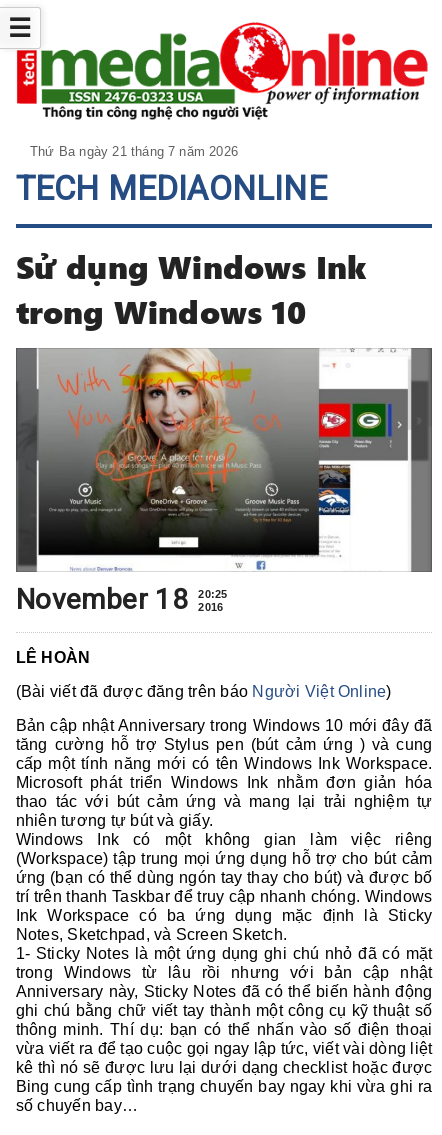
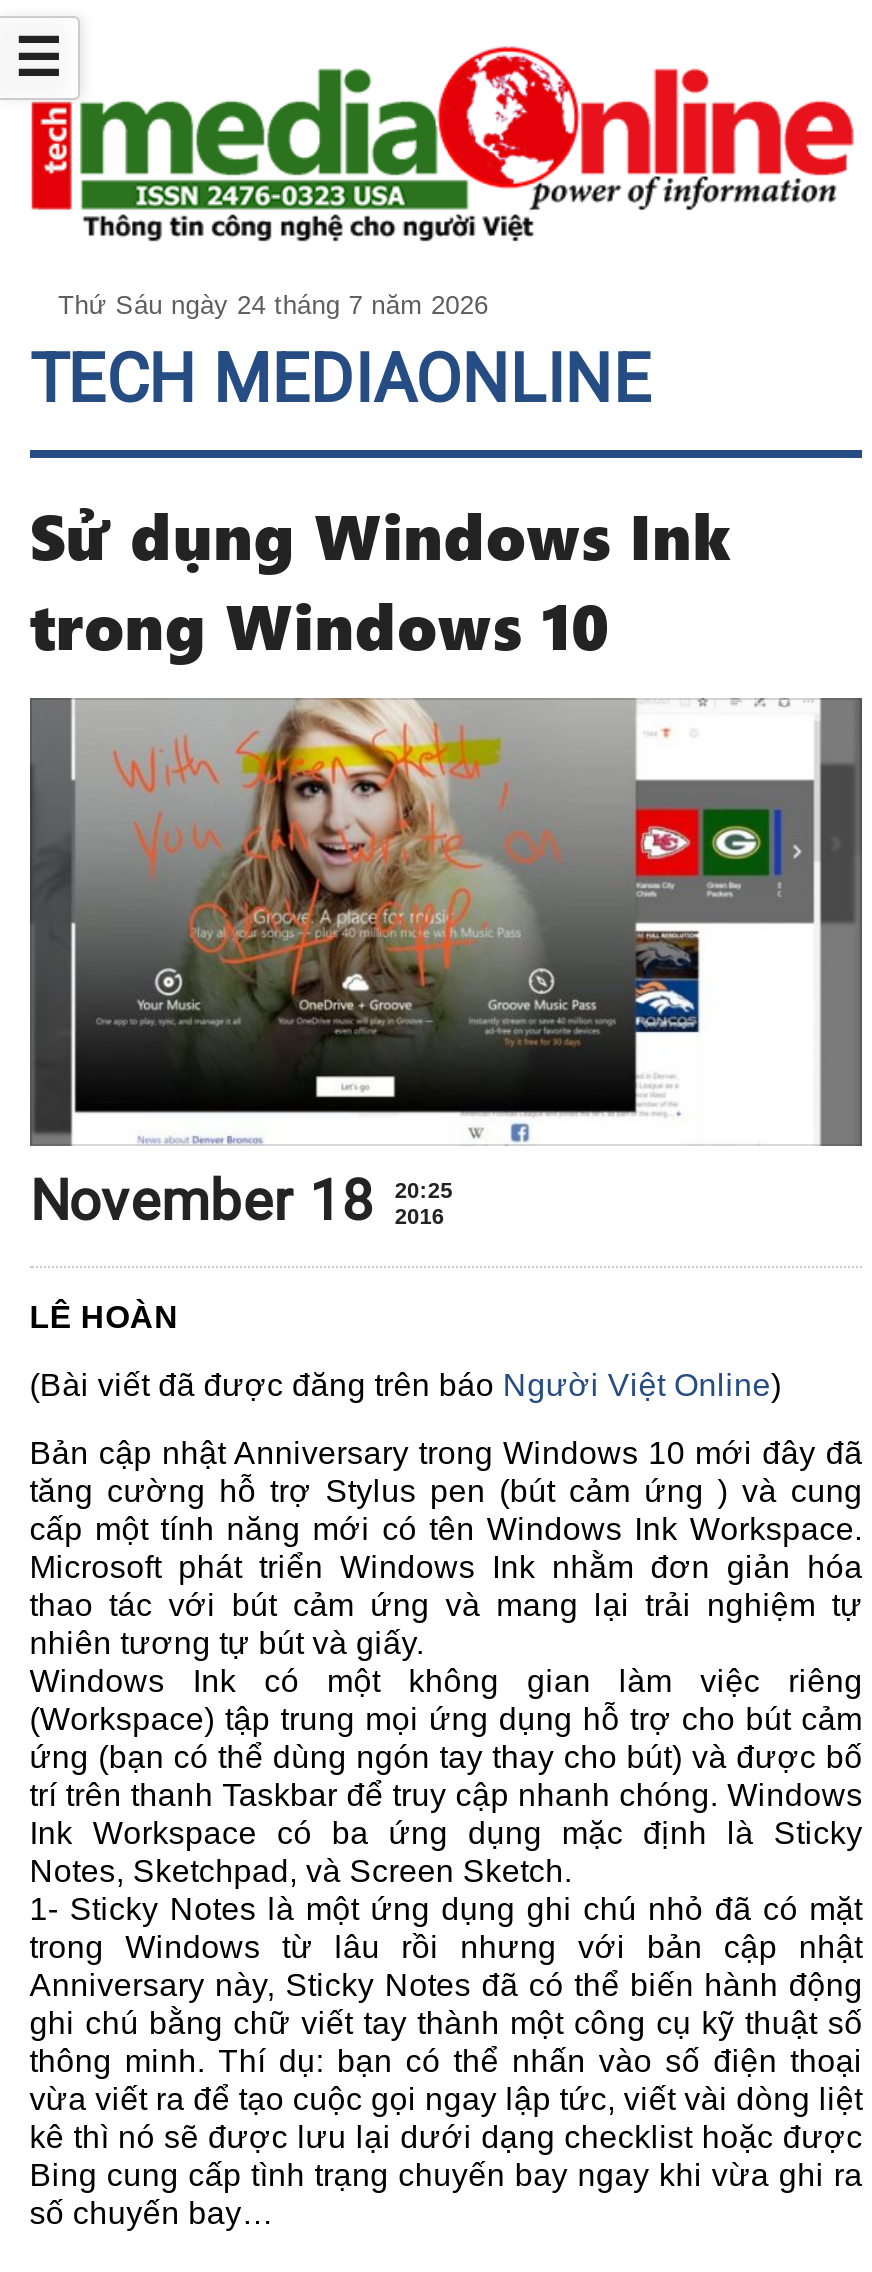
[30,144,238,159] Thứ Ba ngày 21 tháng 7 năm 2026 -> [58,290,488,320] Thứ Sáu ngày 24 tháng 7 năm 2026

